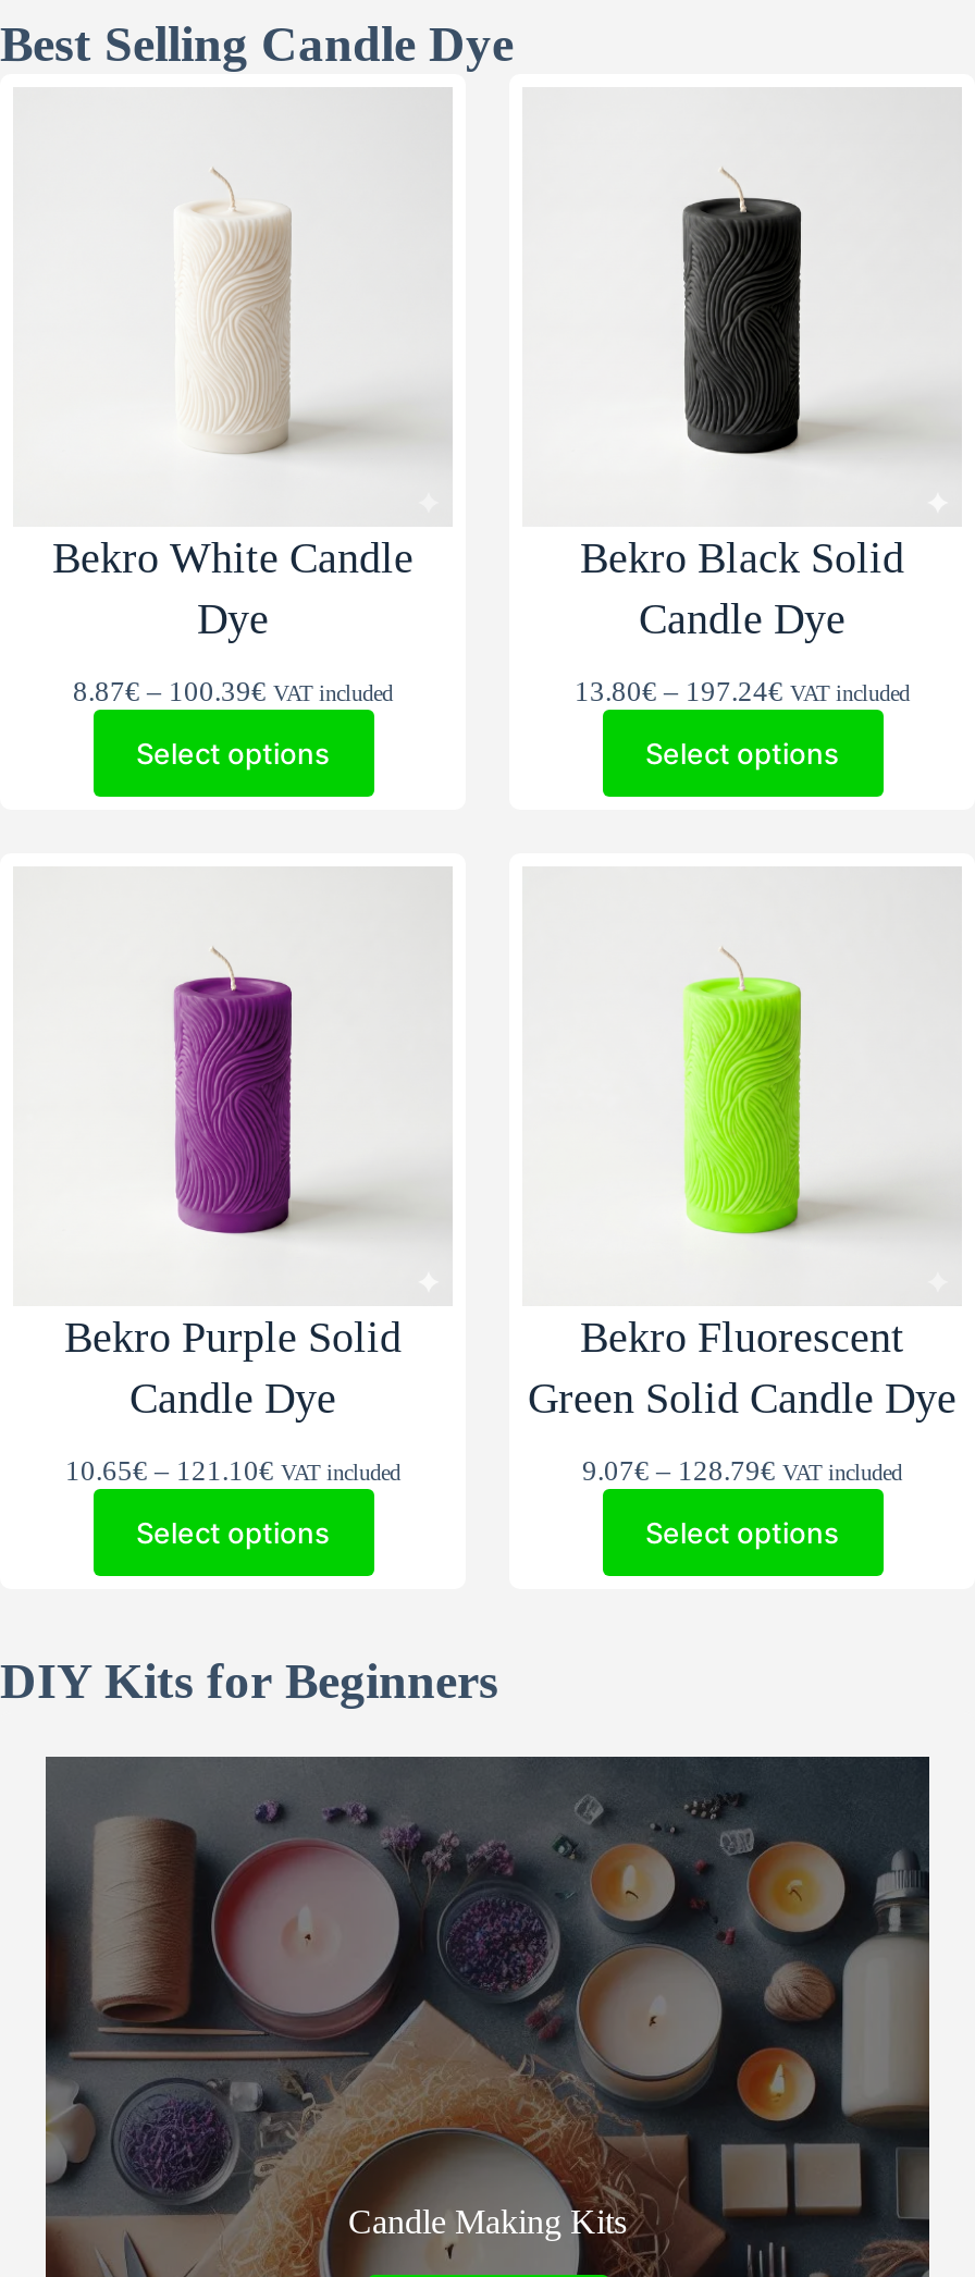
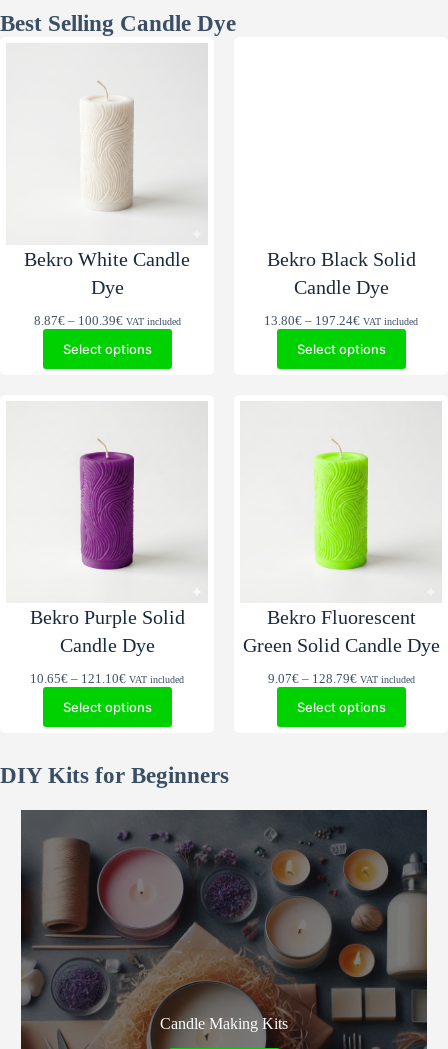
[679,89,962,468] [image] -> none

